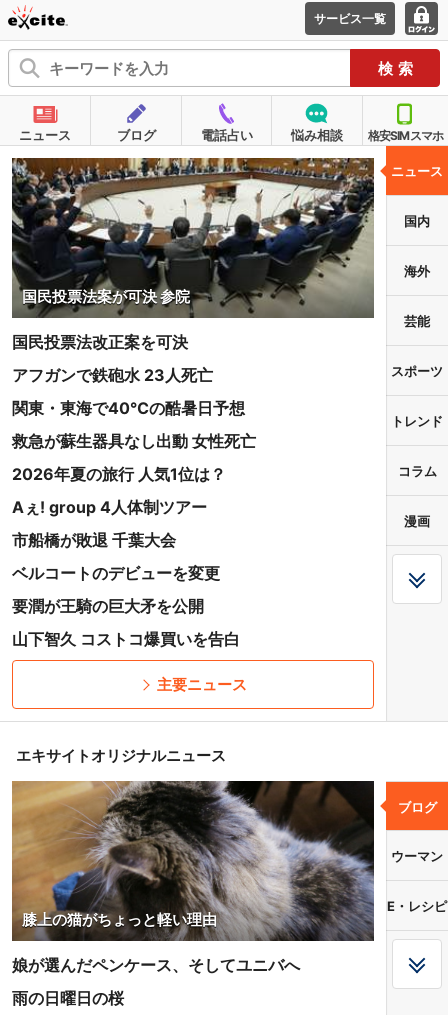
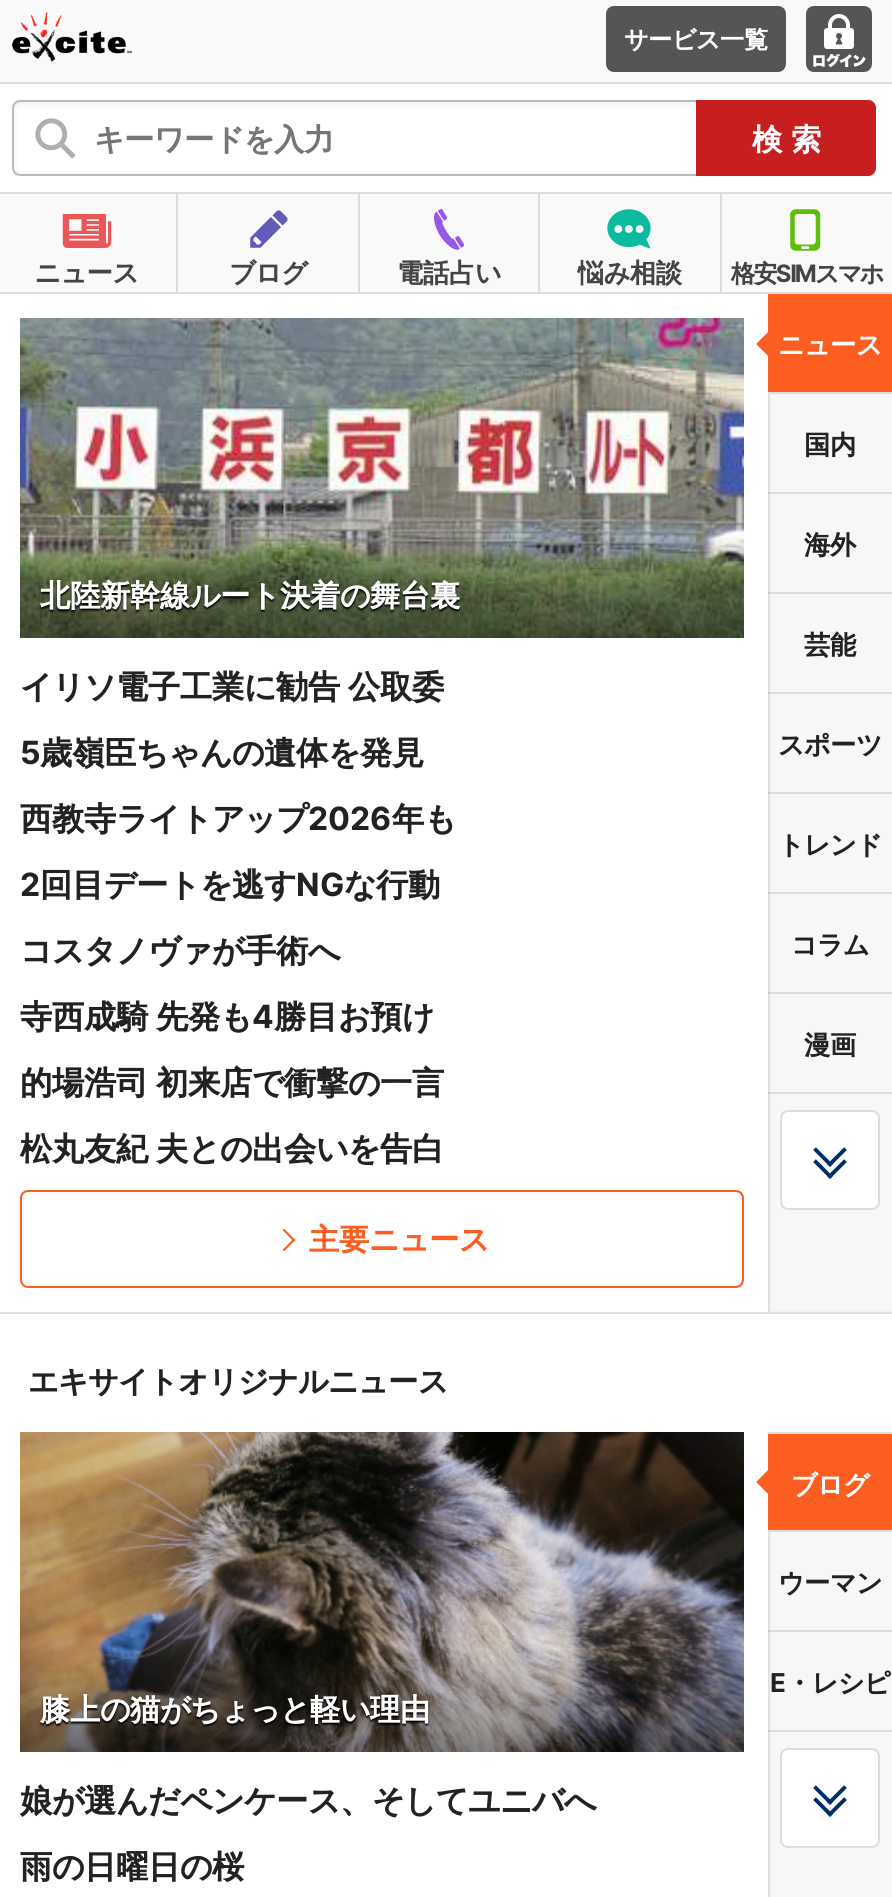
[11,157,375,649] [image] | 国民投票法案が可決 参院 | 国民投票法改正案を可決 | アフガンで鉄砲水 23人死亡 | 関東・東海で40℃の酷暑日予想 | 救急が蘇生器具なし出動 女性死亡 | 2026年夏の旅行 人気1位は？ | Aぇ! group 4人体制ツアー | 市船橋が敗退 千葉大会 | ベルコートのデビューを変更 | 要潤が王騎の巨大矛を公開 | 山下智久 コストコ爆買いを告白 -> [18,316,746,1168] [image] | 北陸新幹線ルート決着の舞台裏 | イリソ電子工業に勧告 公取委 | 5歳嶺臣ちゃんの遺体を発見 | 西教寺ライトアップ2026年も | 2回目デートを逃すNGな行動 | コスタノヴァが手術へ | 寺西成騎 先発も4勝目お預け | 的場浩司 初来店で衝撃の一言 | 松丸友紀 夫との出会いを告白

